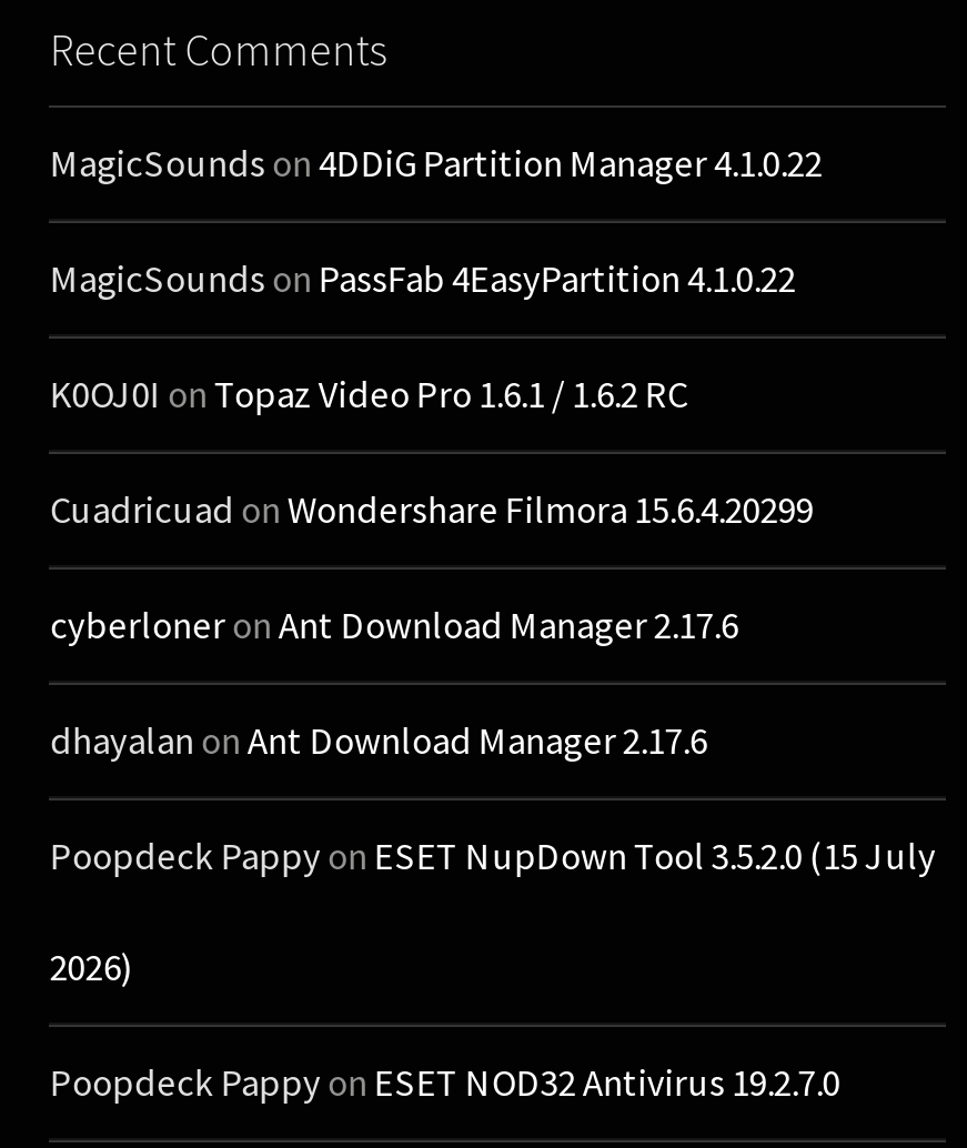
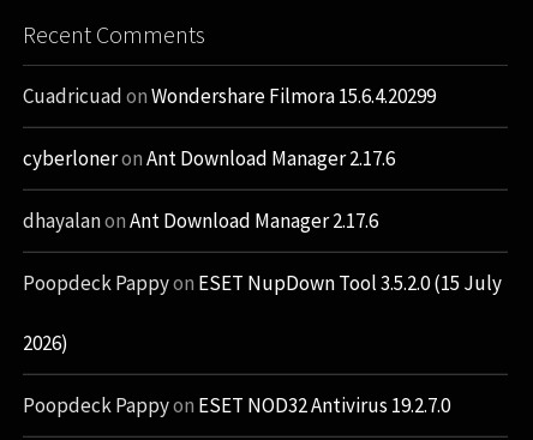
[50,139,822,419] MagicSounds on 4DDiG Partition Manager 4.1.0.22 | MagicSounds on PassFab 4EasyPartition 4.1.0.22 | K0OJ0I on Topaz Video Pro 1.6.1 / 1.6.2 RC -> none

